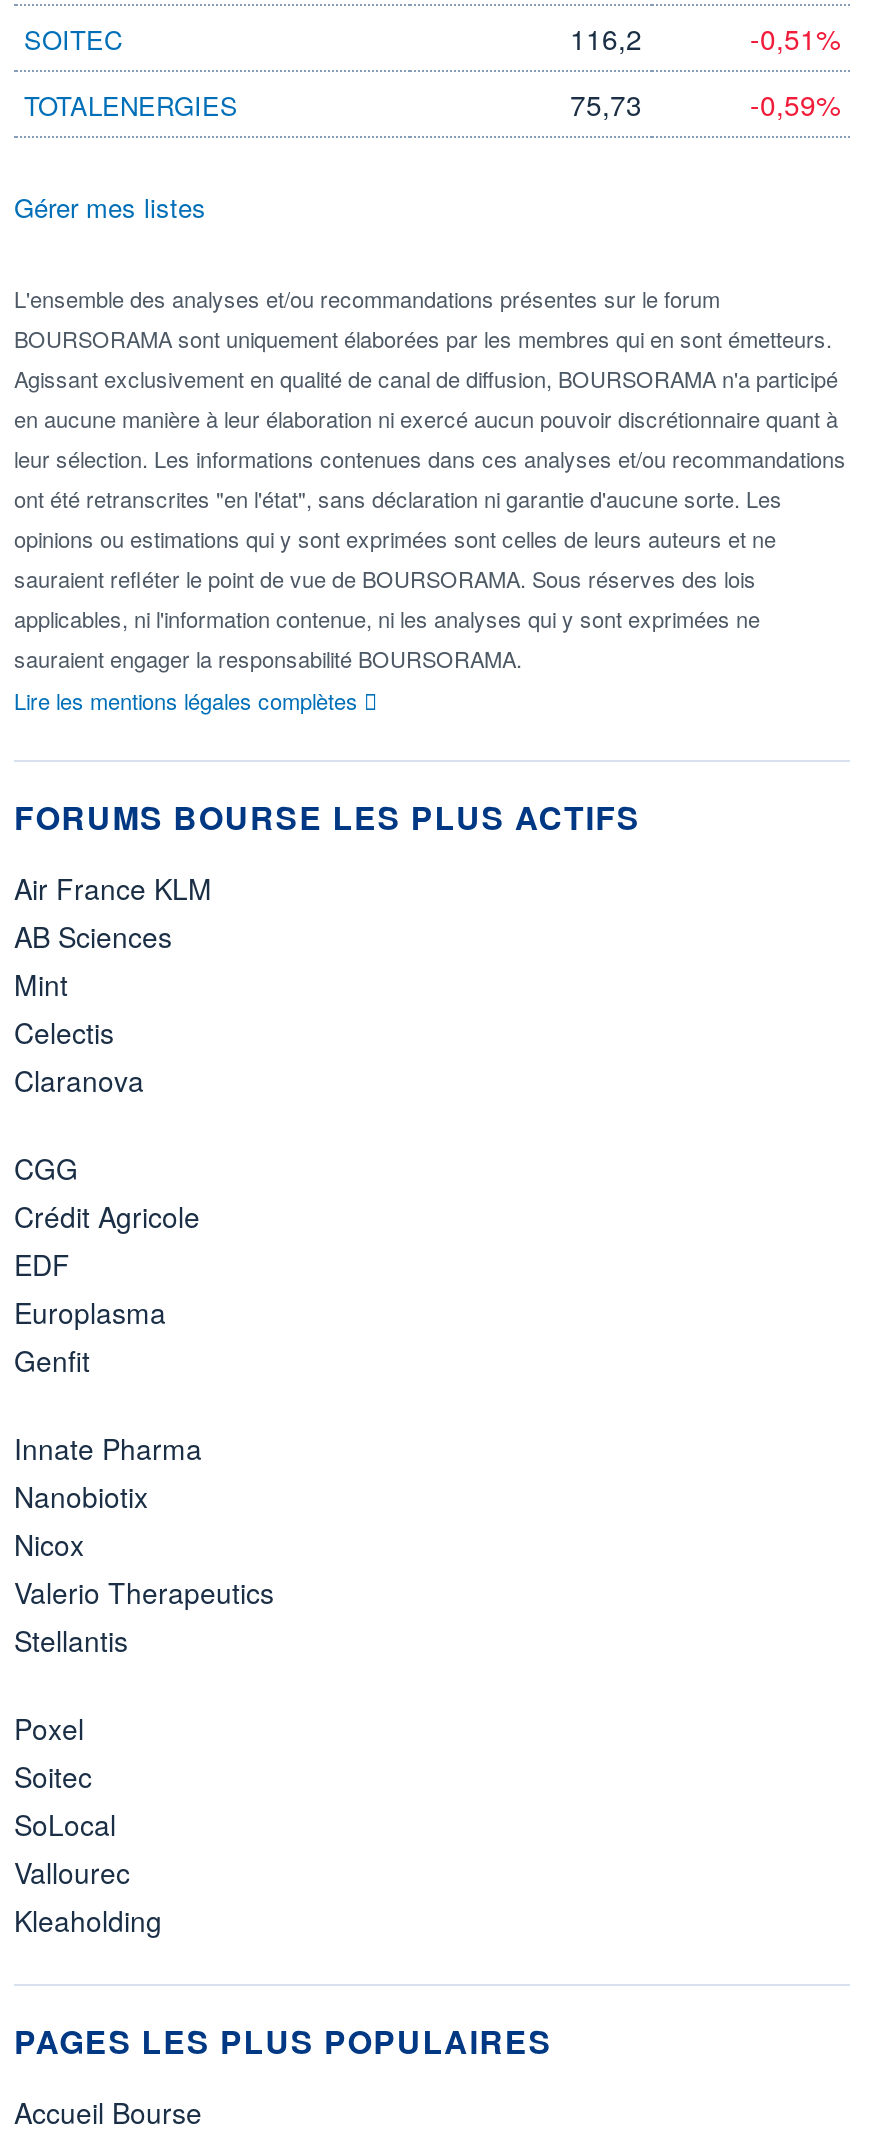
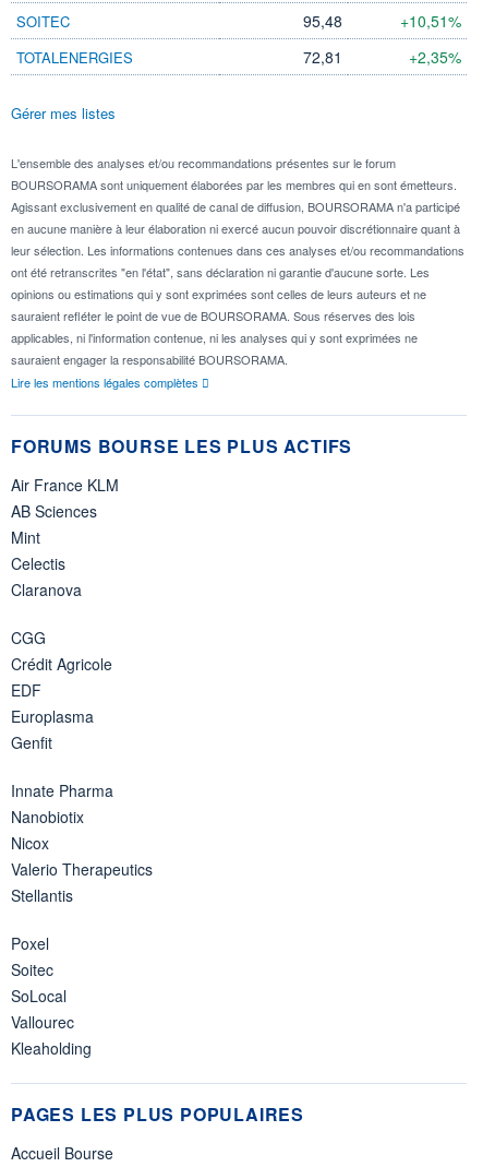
[570,18,642,58] 116,2 -> [303,10,342,31] 95,48
[750,18,840,58] -0,51% -> [400,10,461,31] +10,51%
[570,84,642,124] 75,73 -> [303,46,342,67] 72,81
[750,84,840,124] -0,59% -> [409,46,461,67] +2,35%

